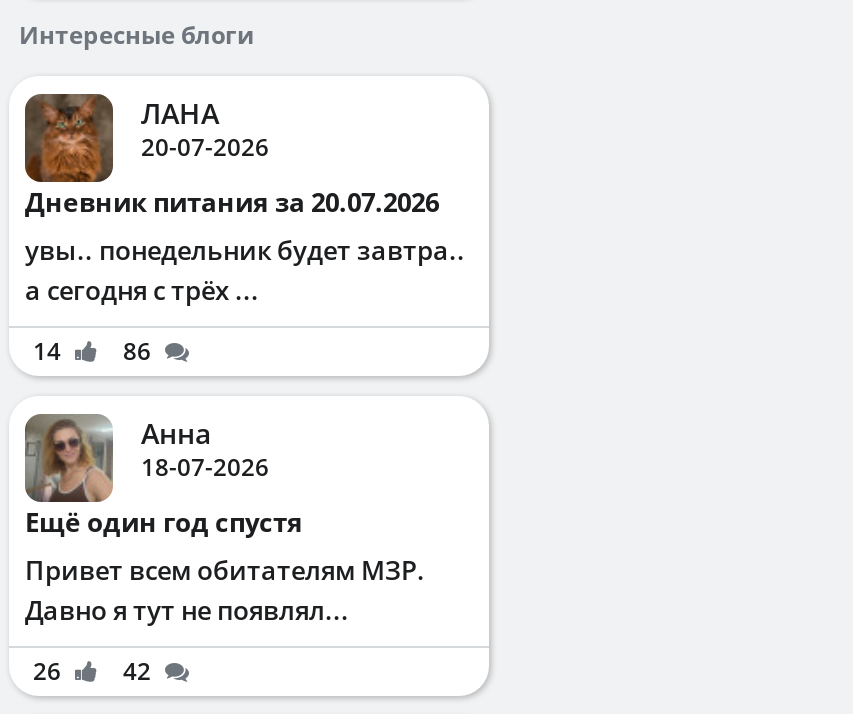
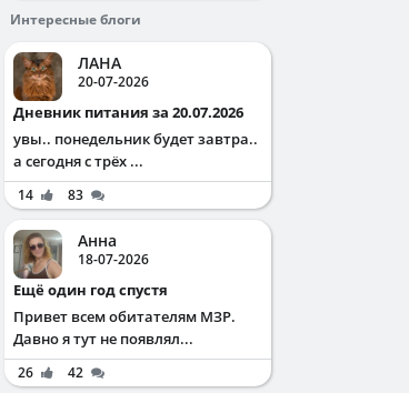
[33,334,151,368] 14 86 -> [18,185,83,204] 14 83

